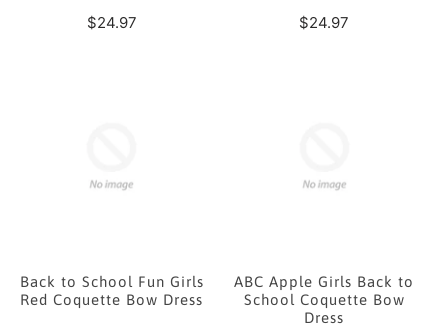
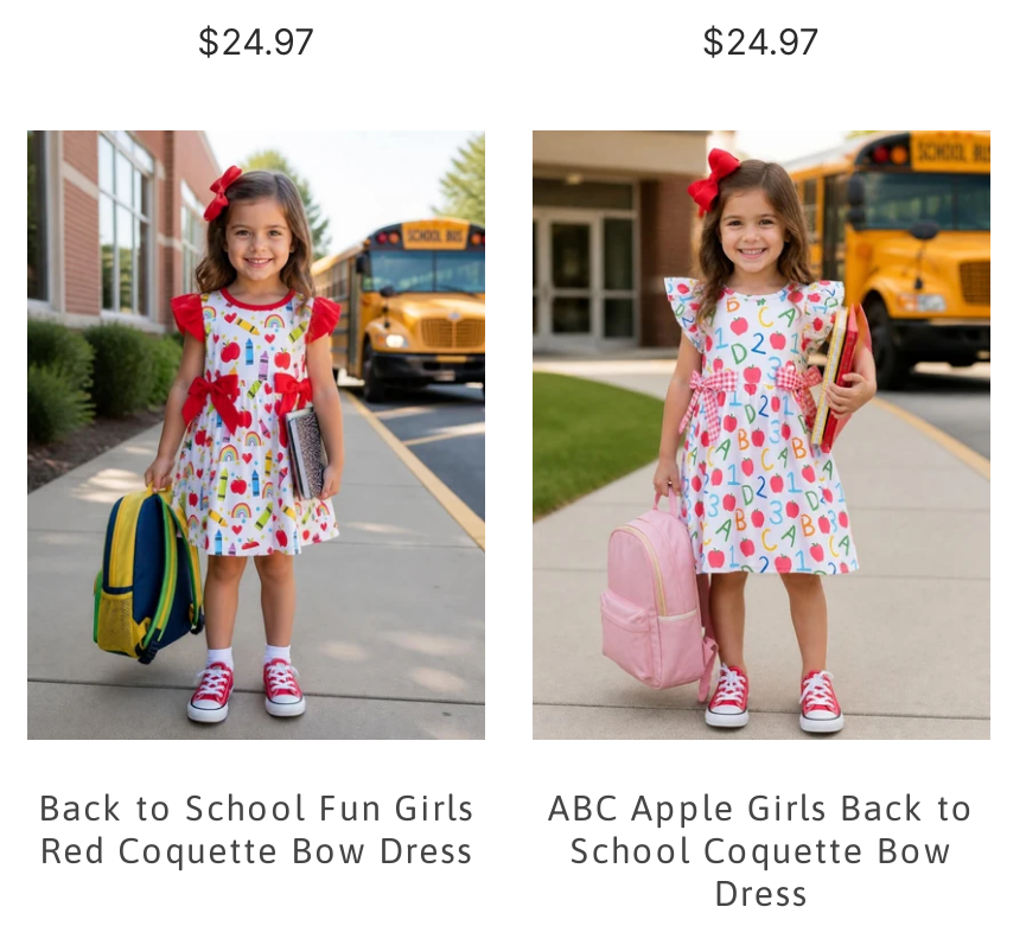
none -> [25,128,487,742] [image]
none -> [530,128,993,742] [image]

